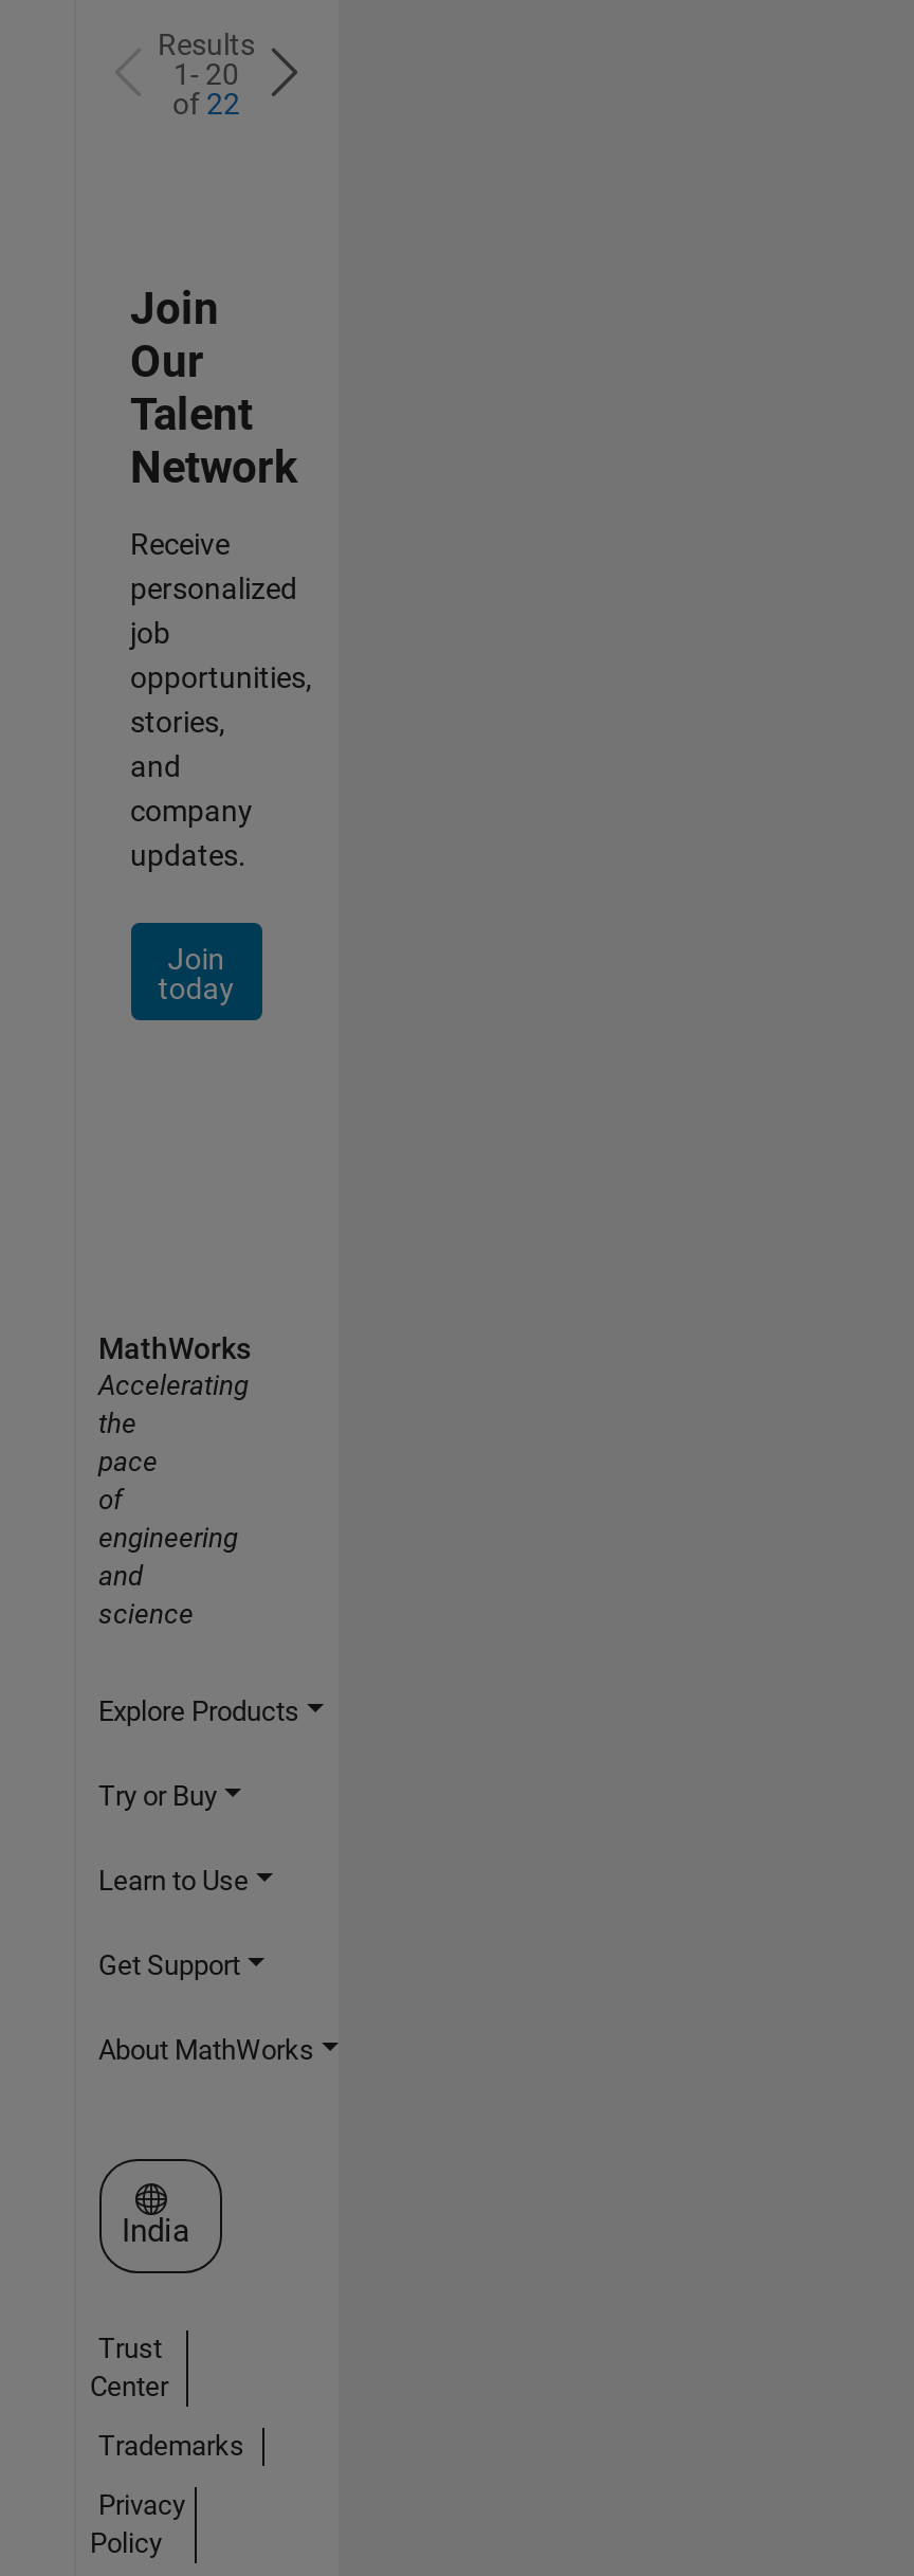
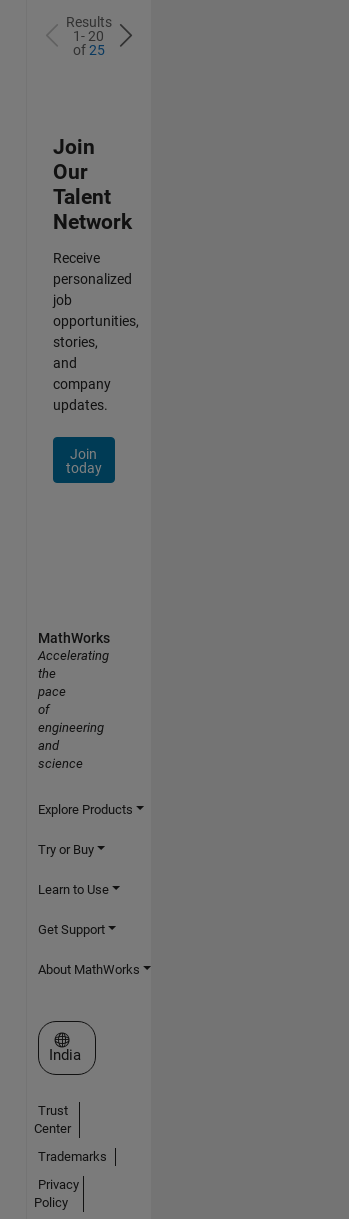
[172,86,240,120] of 22 -> [72,42,104,58] of 25

